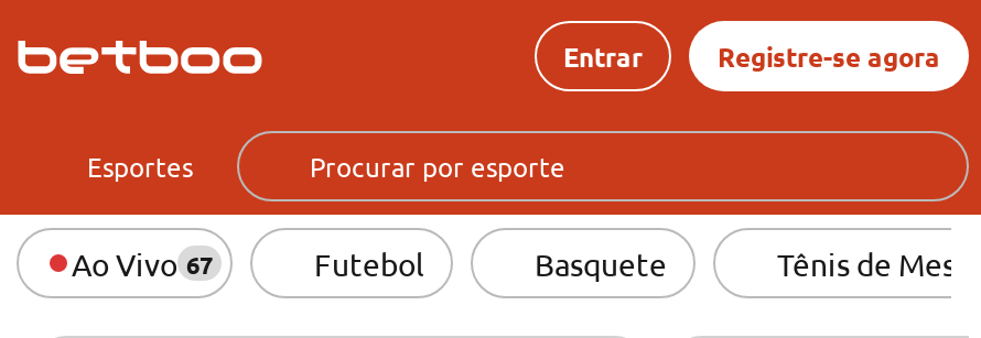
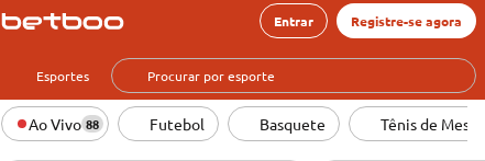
[72,243,213,283] Ao Vivo 67 -> [29,114,99,134] Ao Vivo 88

